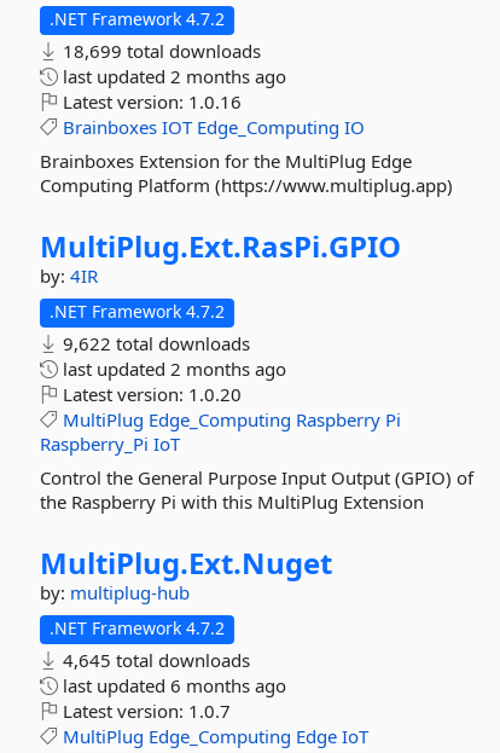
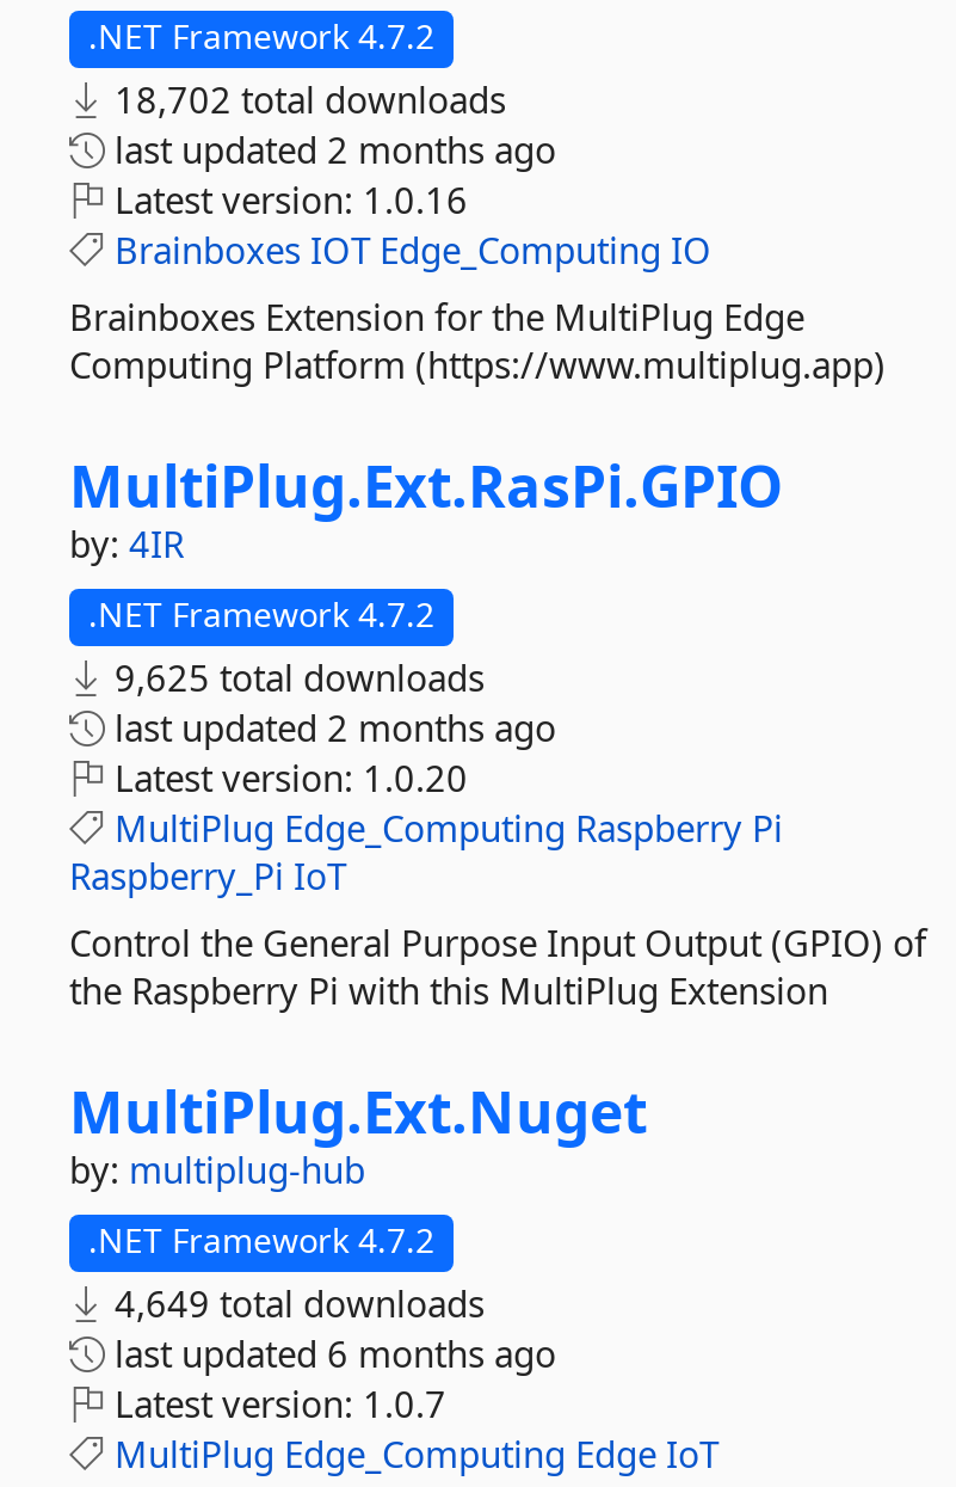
[58,39,261,63] 18,699 total downloads -> [105,75,506,123] 18,702 total downloads
[58,331,250,355] 9,622 total downloads -> [105,653,485,701] 9,625 total downloads
[58,648,250,672] 4,645 total downloads -> [105,1279,485,1327] 4,649 total downloads

